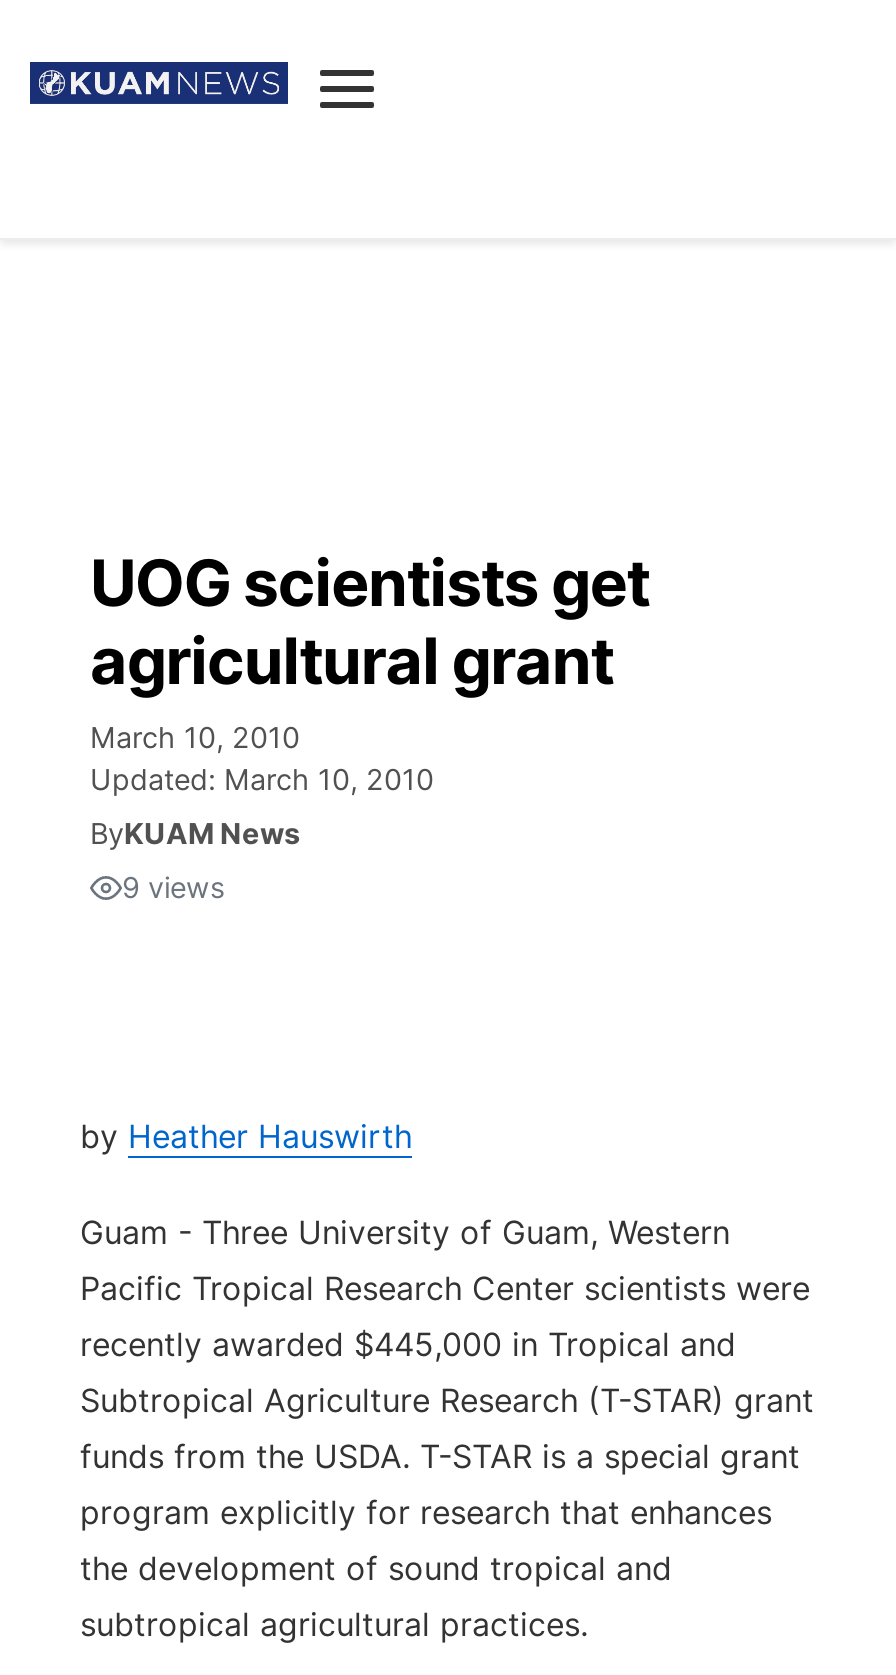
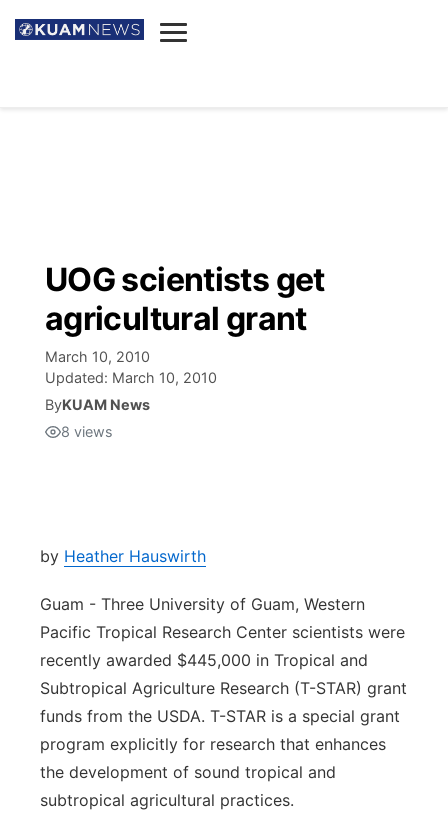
[122,870,226,904] 9 views -> [61,423,113,440] 8 views

